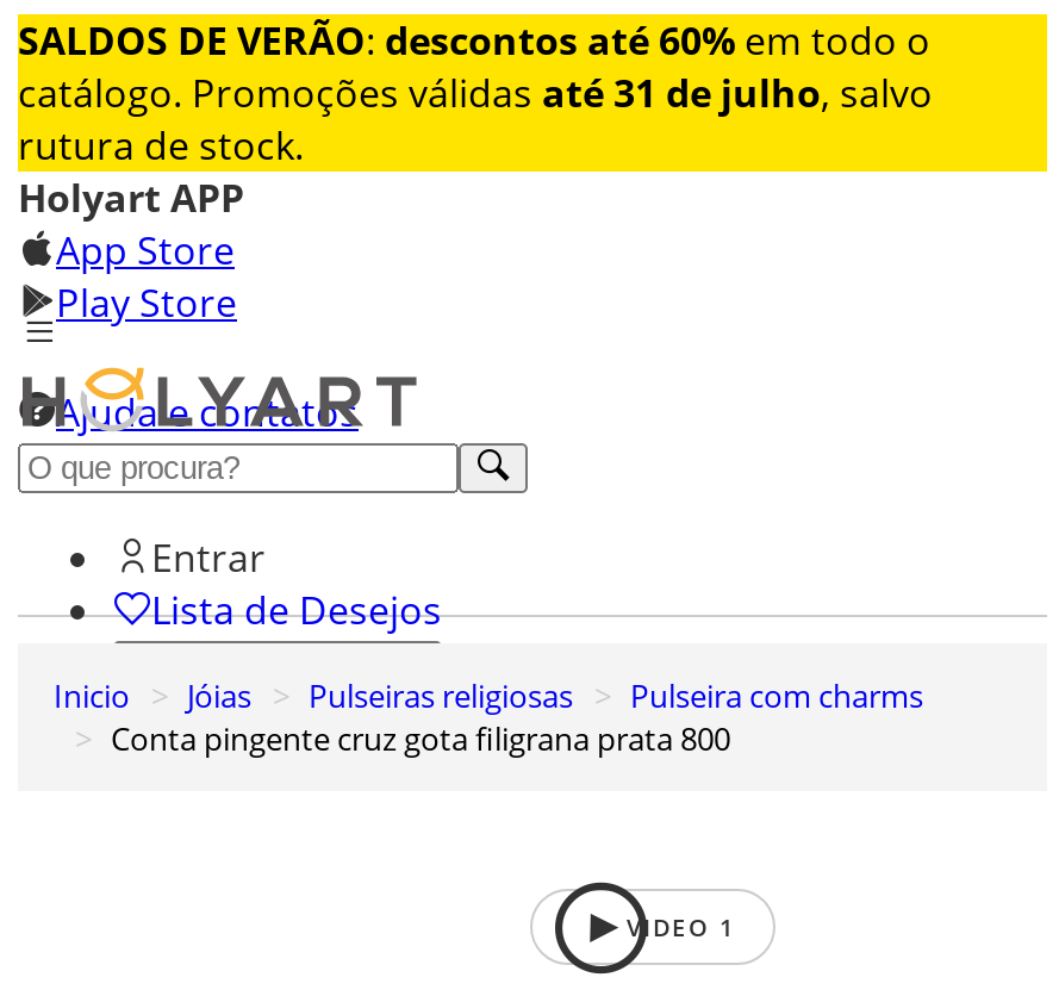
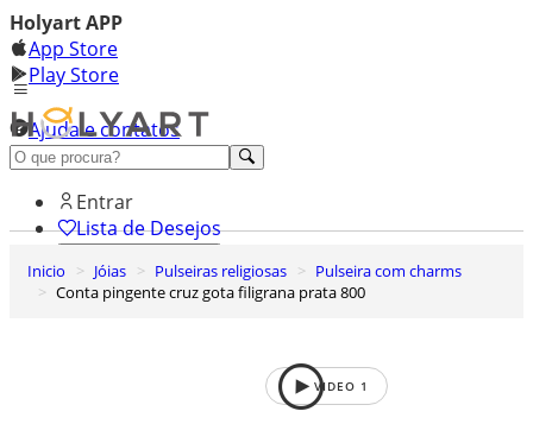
[18,14,933,172] SALDOS DE VERÃO: descontos até 60% em todo o | catálogo. Promoções válidas até 31 de julho, salvo | rutura de stock. -> none

